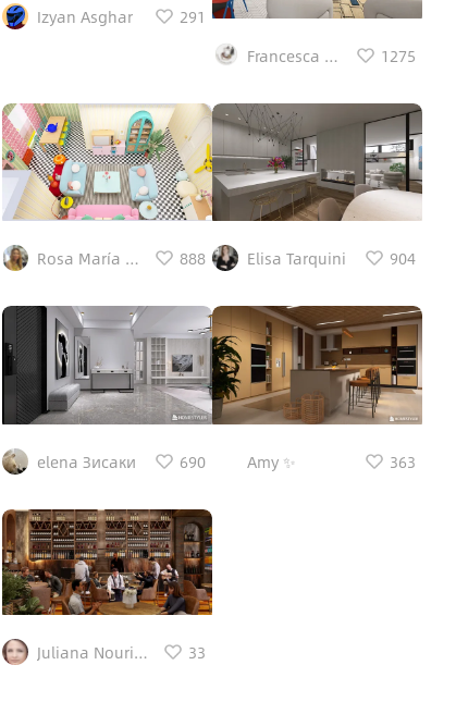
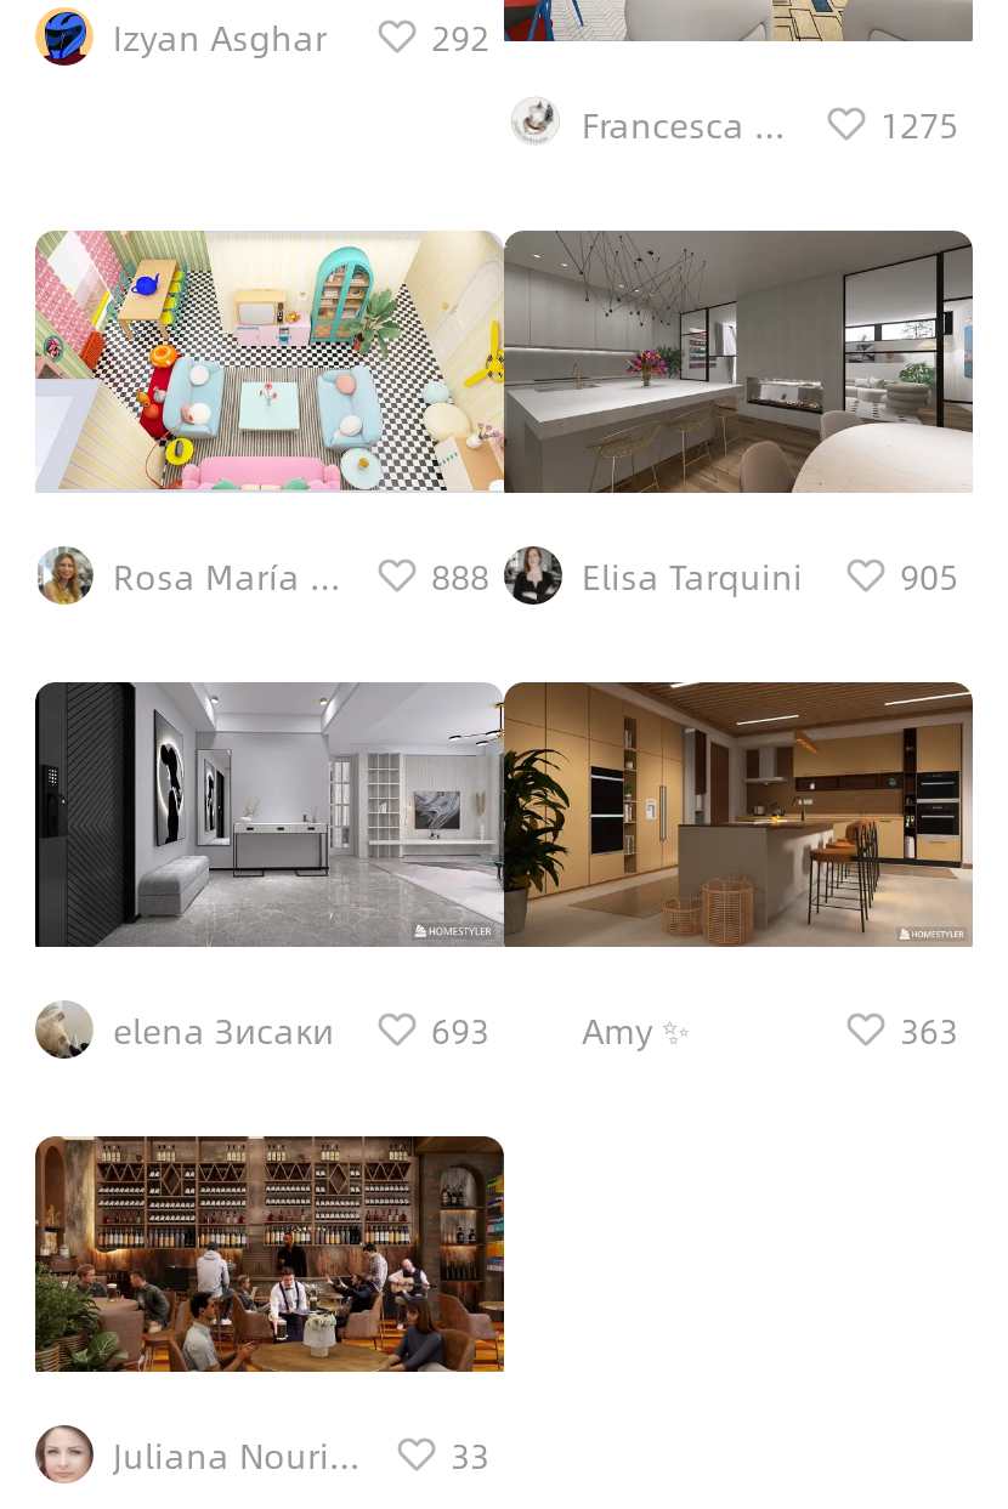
[37,4,206,28] Izyan Asghar 291 -> [113,9,489,62] Izyan Asghar 292
[390,247,416,270] 904 -> [900,550,958,603] 905
[180,450,206,474] 690 -> [431,1003,489,1057] 693

